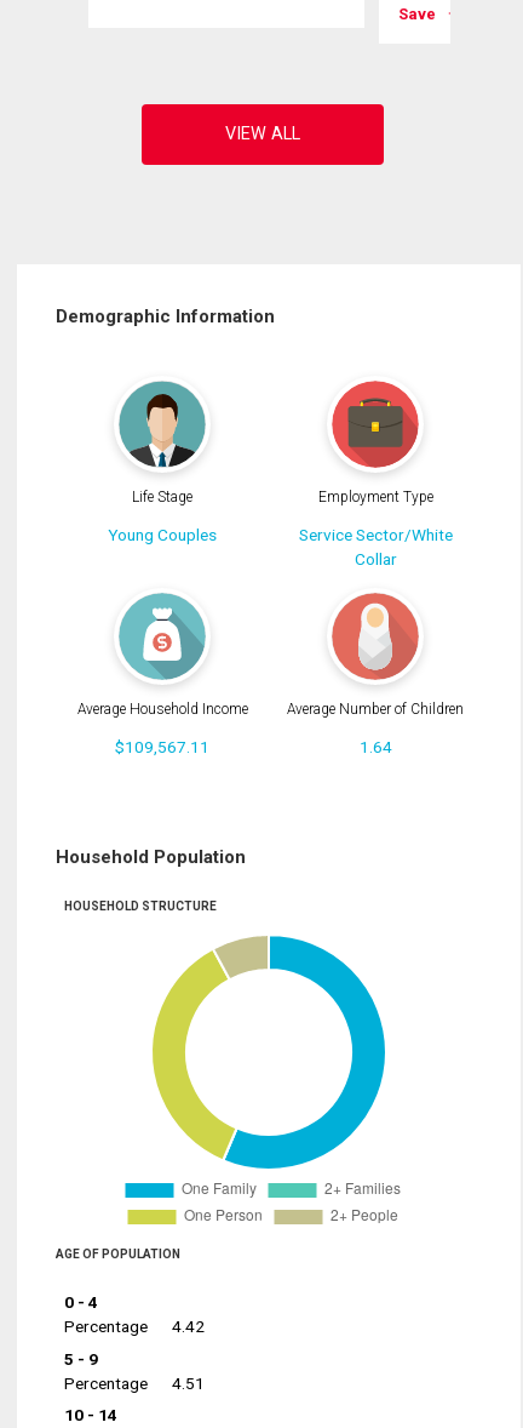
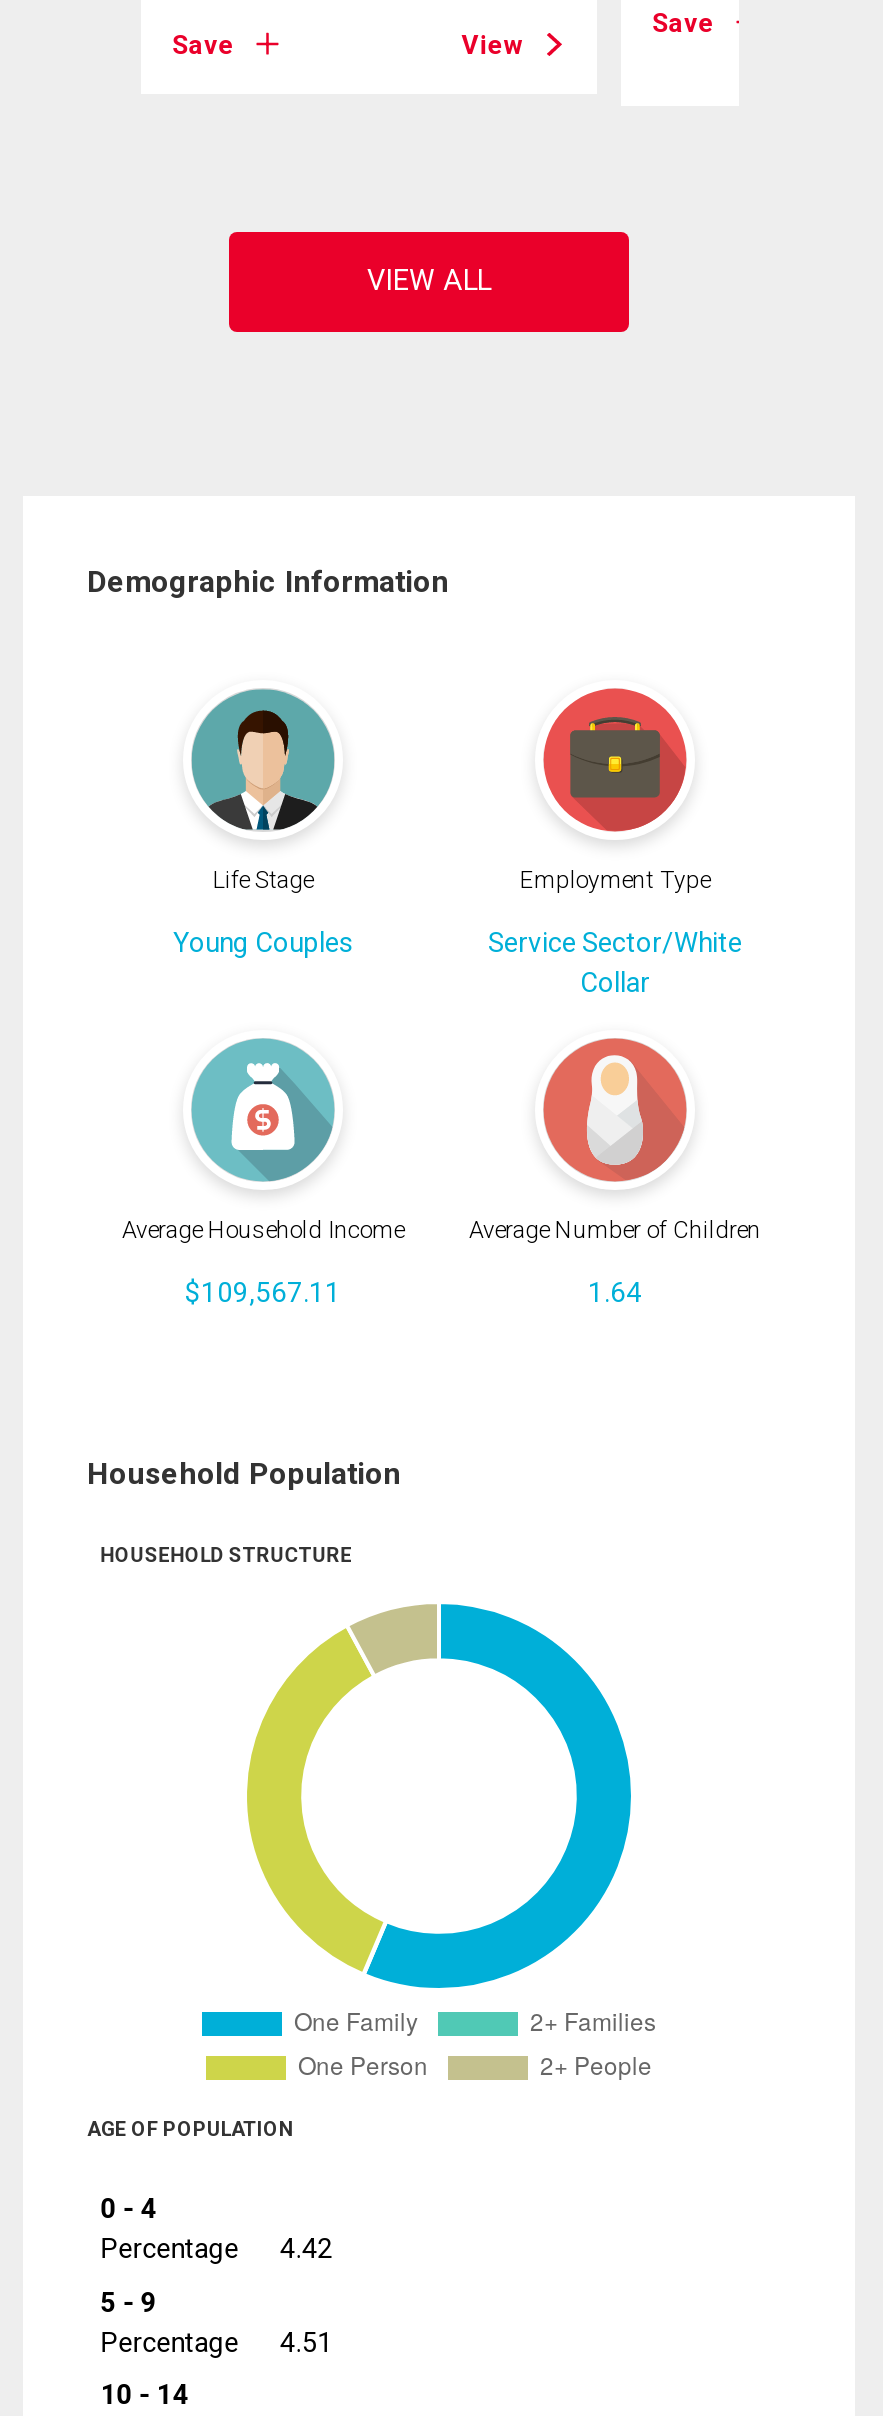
none -> [172,29,523,59] Save | View

